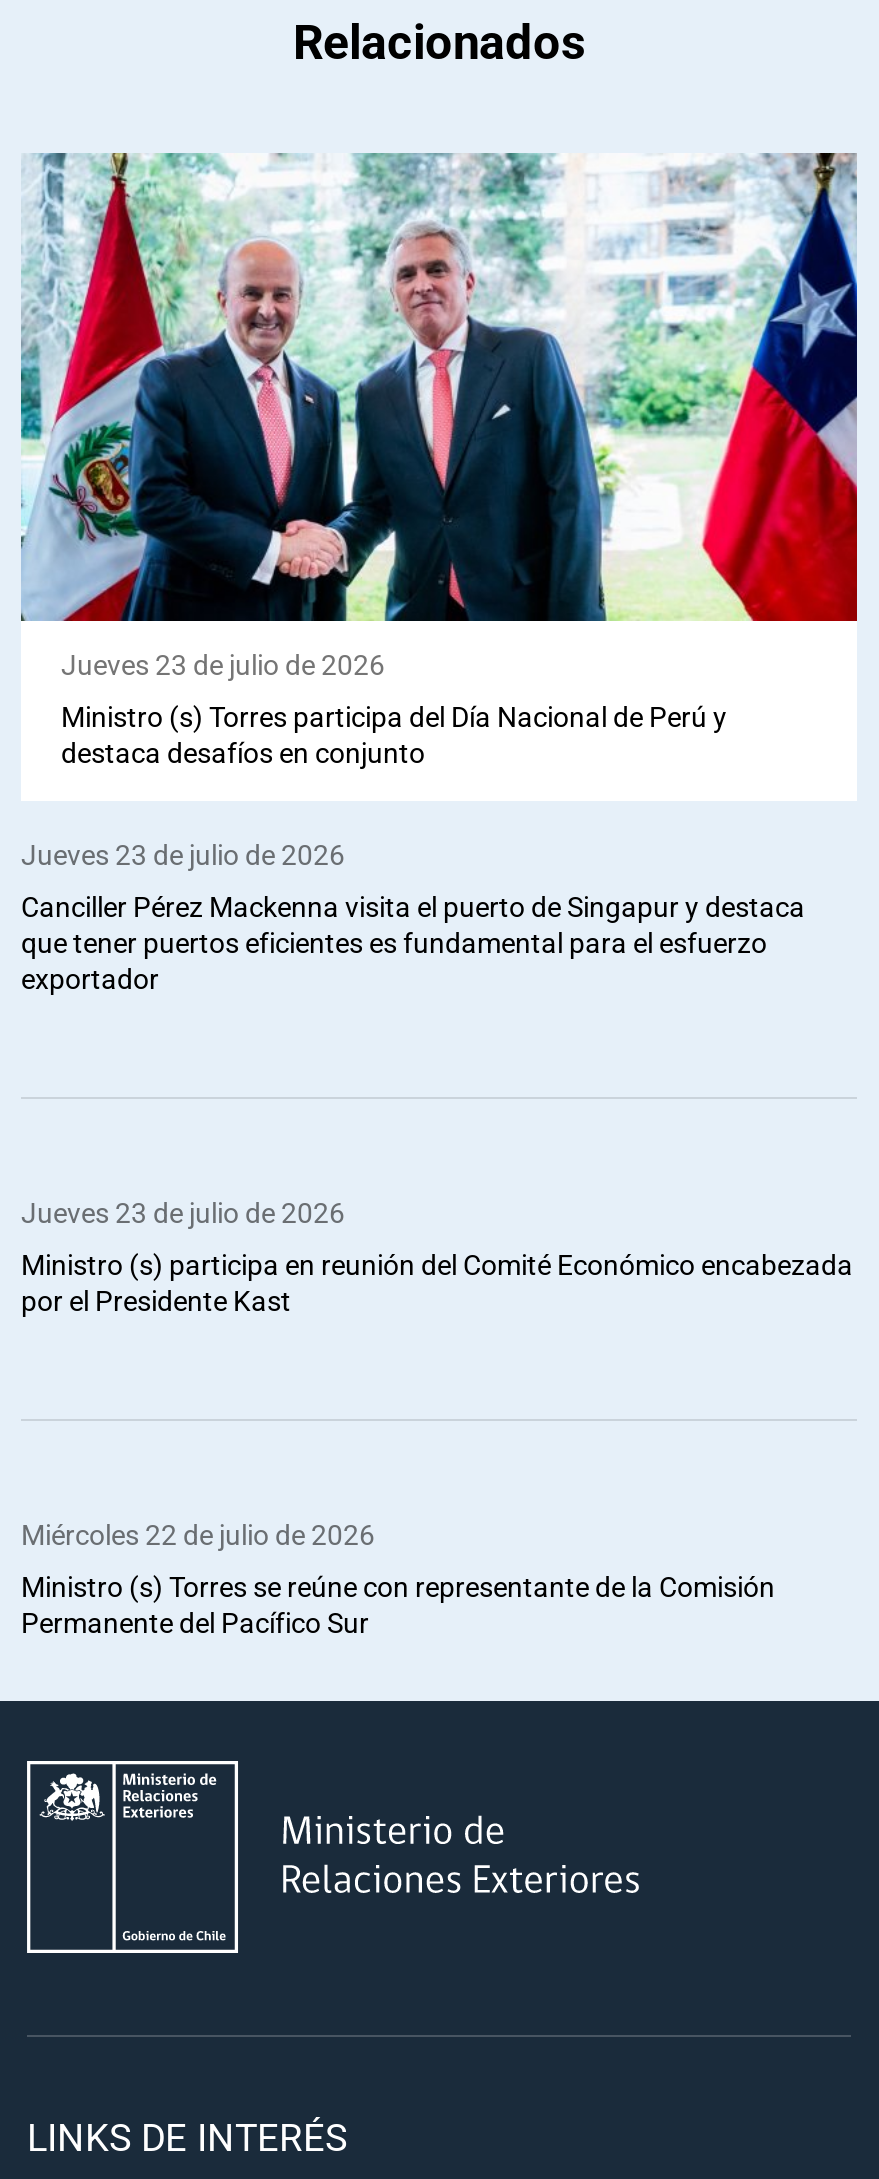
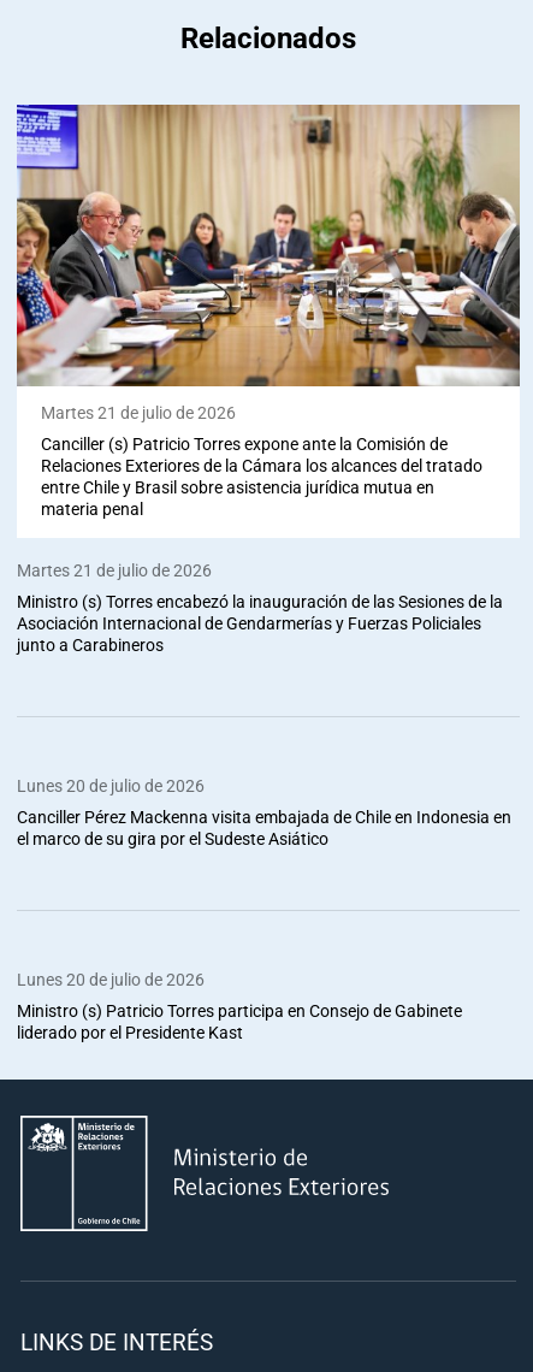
[19,151,859,771] [image] | Jueves 23 de julio de 2026 | Ministro (s) Torres participa del Día Nacional de Perú y | destaca desafíos en conjunto -> [16,104,521,520] [image] | Martes 21 de julio de 2026 | Canciller (s) Patricio Torres expone ante la Comisión de | Relaciones Exteriores de la Cámara los alcances del tratado | entre Chile y Brasil sobre asistencia jurídica mutua en | materia penal
[21,835,805,997] Jueves 23 de julio de 2026 | Canciller Pérez Mackenna visita el puerto de Singapur y destaca | que tener puertos eficientes es fundamental para el esfuerzo | exportador -> [17,558,503,656] Martes 21 de julio de 2026 | Ministro (s) Torres encabezó la inauguración de las Sesiones de la | Asociación Internacional de Gendarmerías y Fuerzas Policiales | junto a Carabineros
[21,1193,853,1319] Jueves 23 de julio de 2026 | Ministro (s) participa en reunión del Comité Económico encabezada | por el Presidente Kast -> [17,774,511,849] Lunes 20 de julio de 2026 | Canciller Pérez Mackenna visita embajada de Chile en Indonesia en | el marco de su gira por el Sudeste Asiático
[21,1515,775,1641] Miércoles 22 de julio de 2026 | Ministro (s) Torres se reúne con representante de la Comisión | Permanente del Pacífico Sur -> [17,967,462,1043] Lunes 20 de julio de 2026 | Ministro (s) Patricio Torres participa en Consejo de Gabinete | liderado por el Presidente Kast

